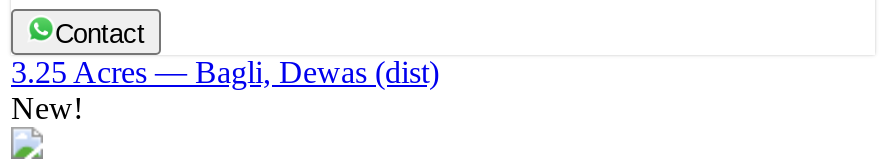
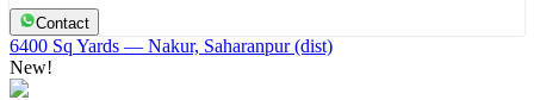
[11,56,439,90] 3.25 Acres— Bagli, Dewas (dist) -> [10,36,333,56] 6400 Sq Yards— Nakur, Saharanpur (dist)

